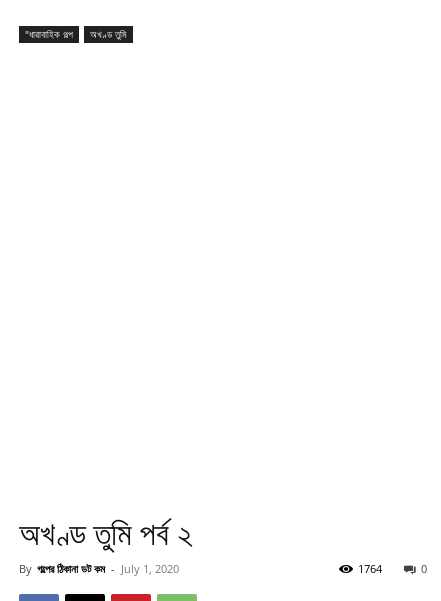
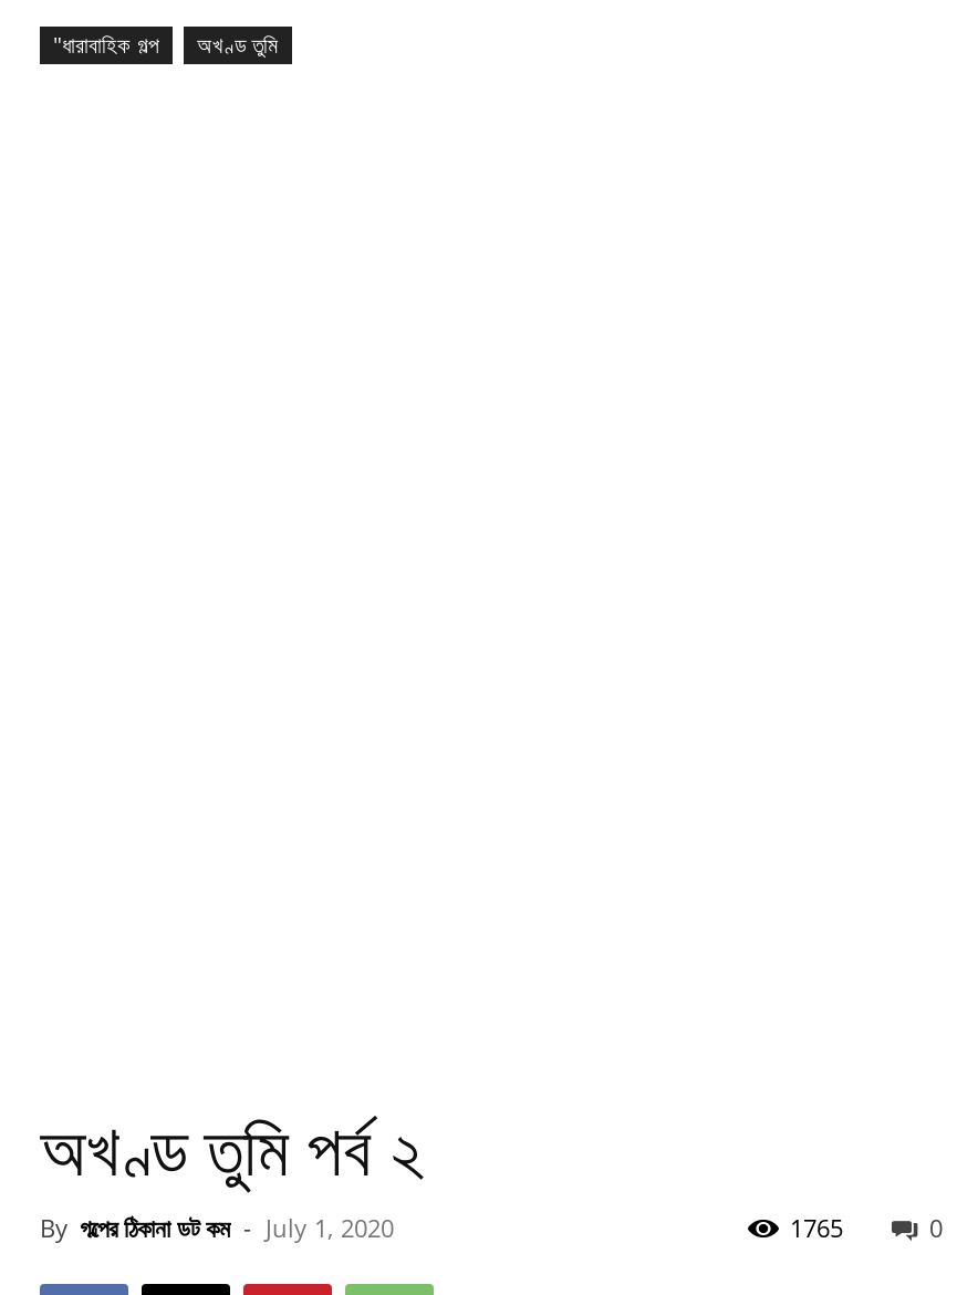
[358,561,382,576] 1764 -> [790,1211,843,1244] 1765

